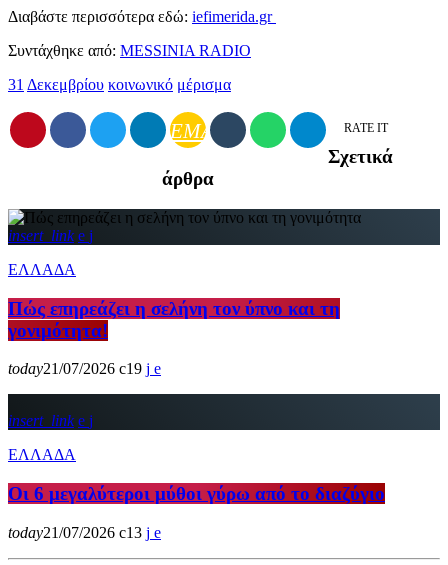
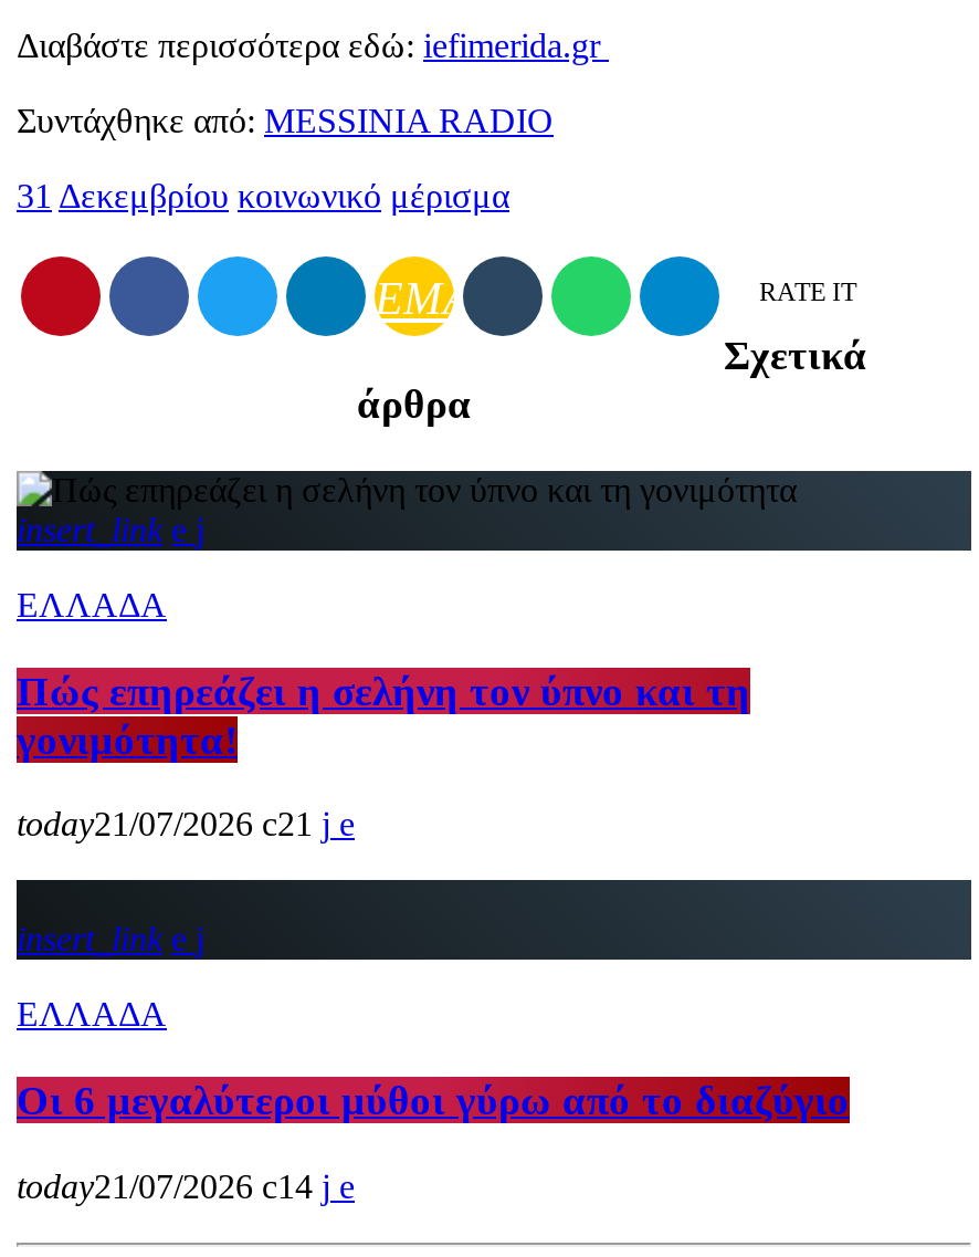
[8,360,142,377] today21/07/2026 19 -> [17,806,313,843] today21/07/2026 21
[8,524,142,541] today21/07/2026 13 -> [17,1167,313,1205] today21/07/2026 14

